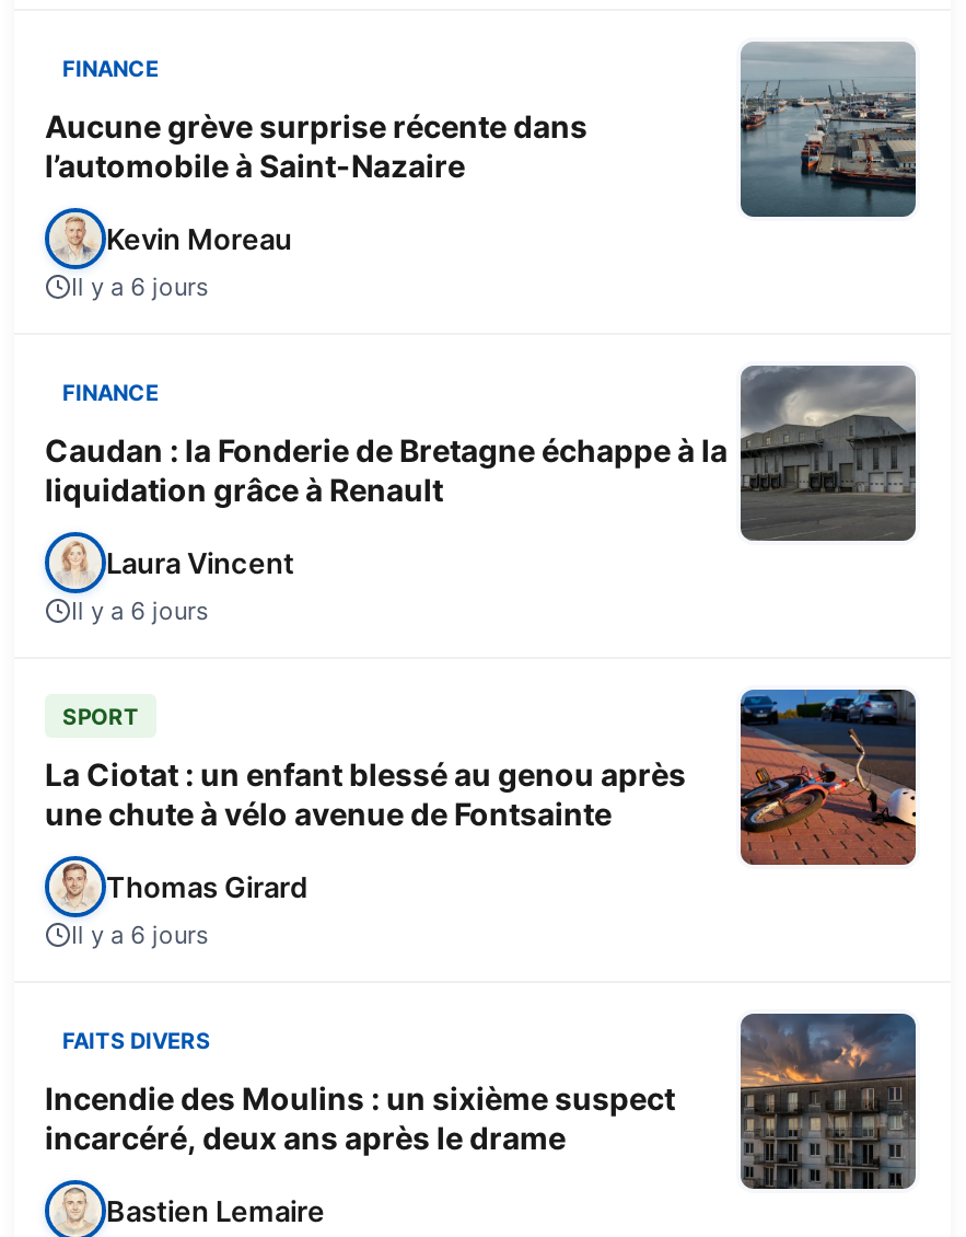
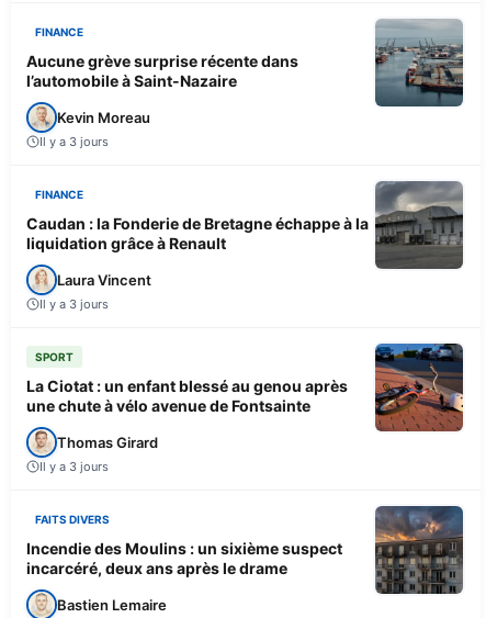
[71,271,209,301] Il y a 6 jours -> [39,133,109,149] Il y a 3 jours
[71,595,209,625] Il y a 6 jours -> [39,296,109,311] Il y a 3 jours
[71,919,209,949] Il y a 6 jours -> [39,458,109,474] Il y a 3 jours

